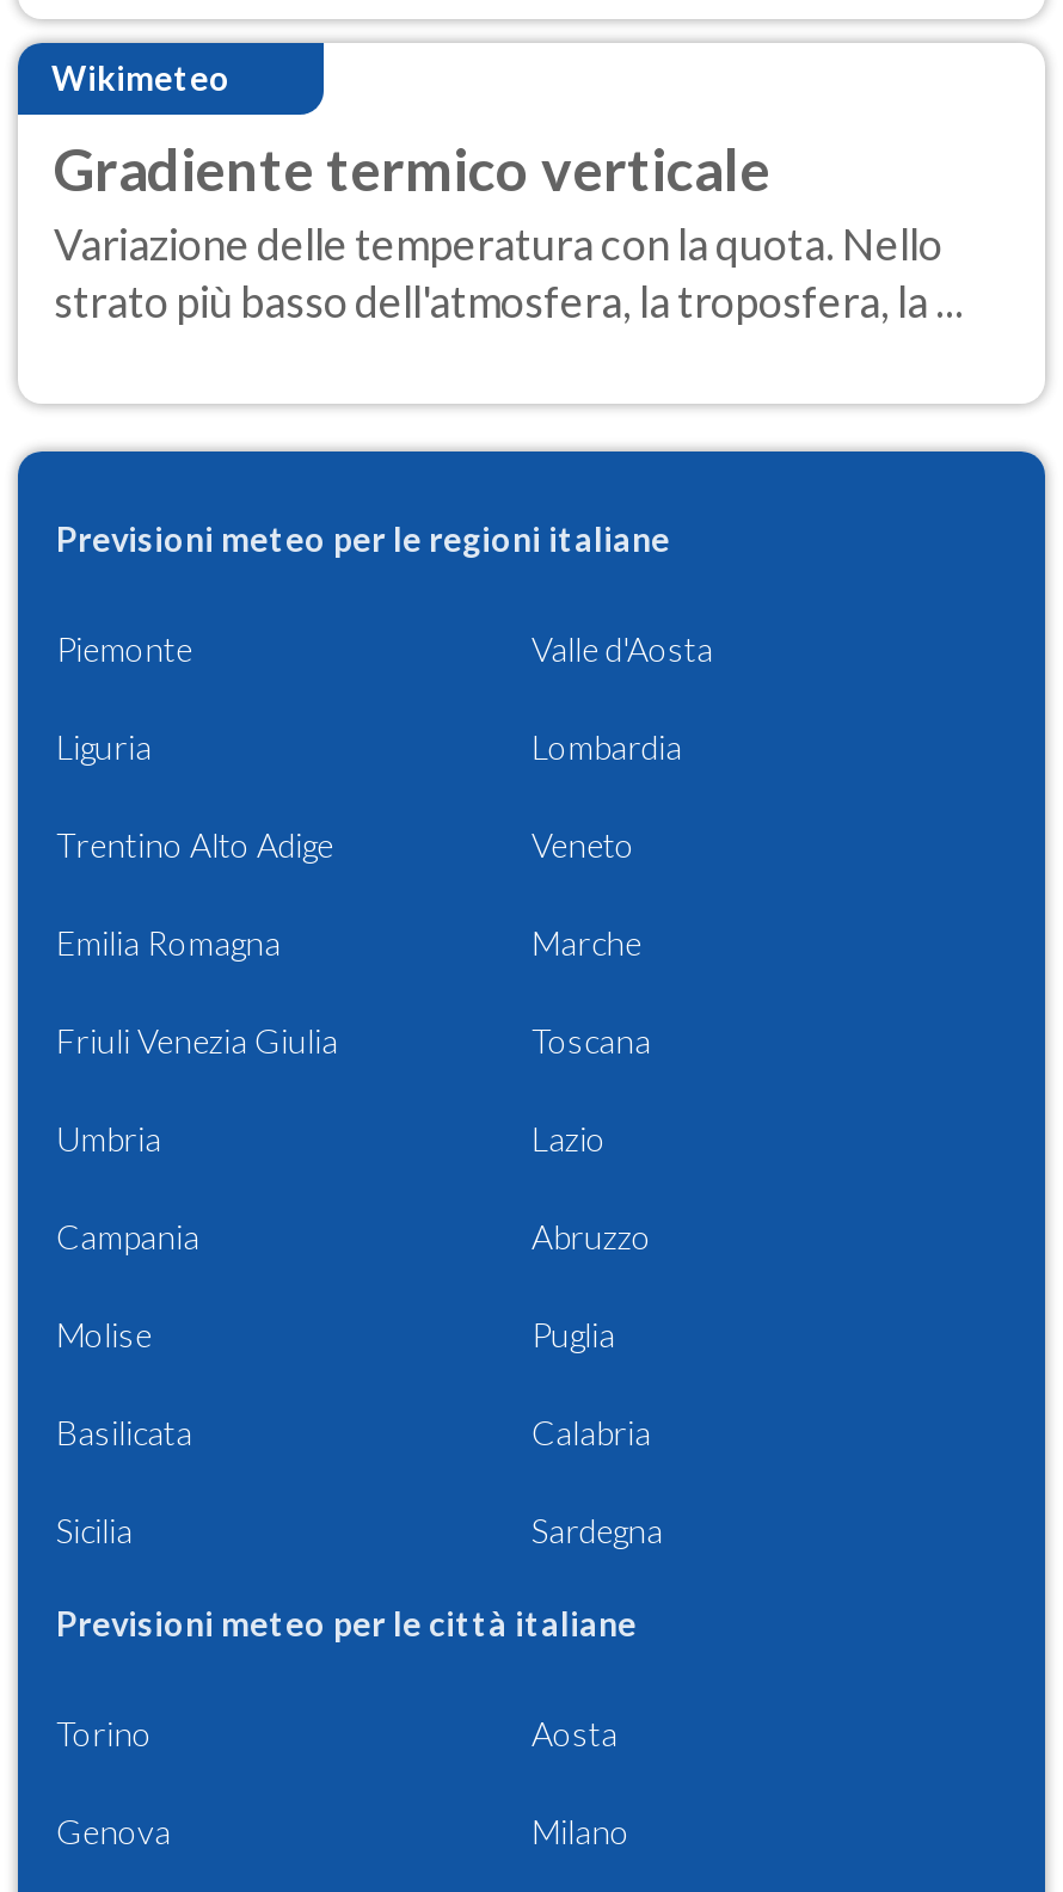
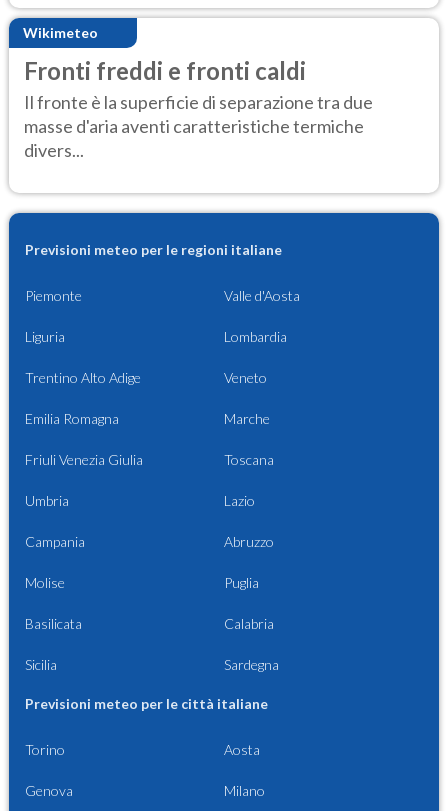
[54,133,964,328] Gradiente termico verticale | Variazione delle temperatura con la quota. Nello | strato più basso dell'atmosfera, la troposfera, la ... -> [24,56,373,161] Fronti freddi e fronti caldi | Il fronte è la superficie di separazione tra due | masse d'aria aventi caratteristiche termiche | divers...

